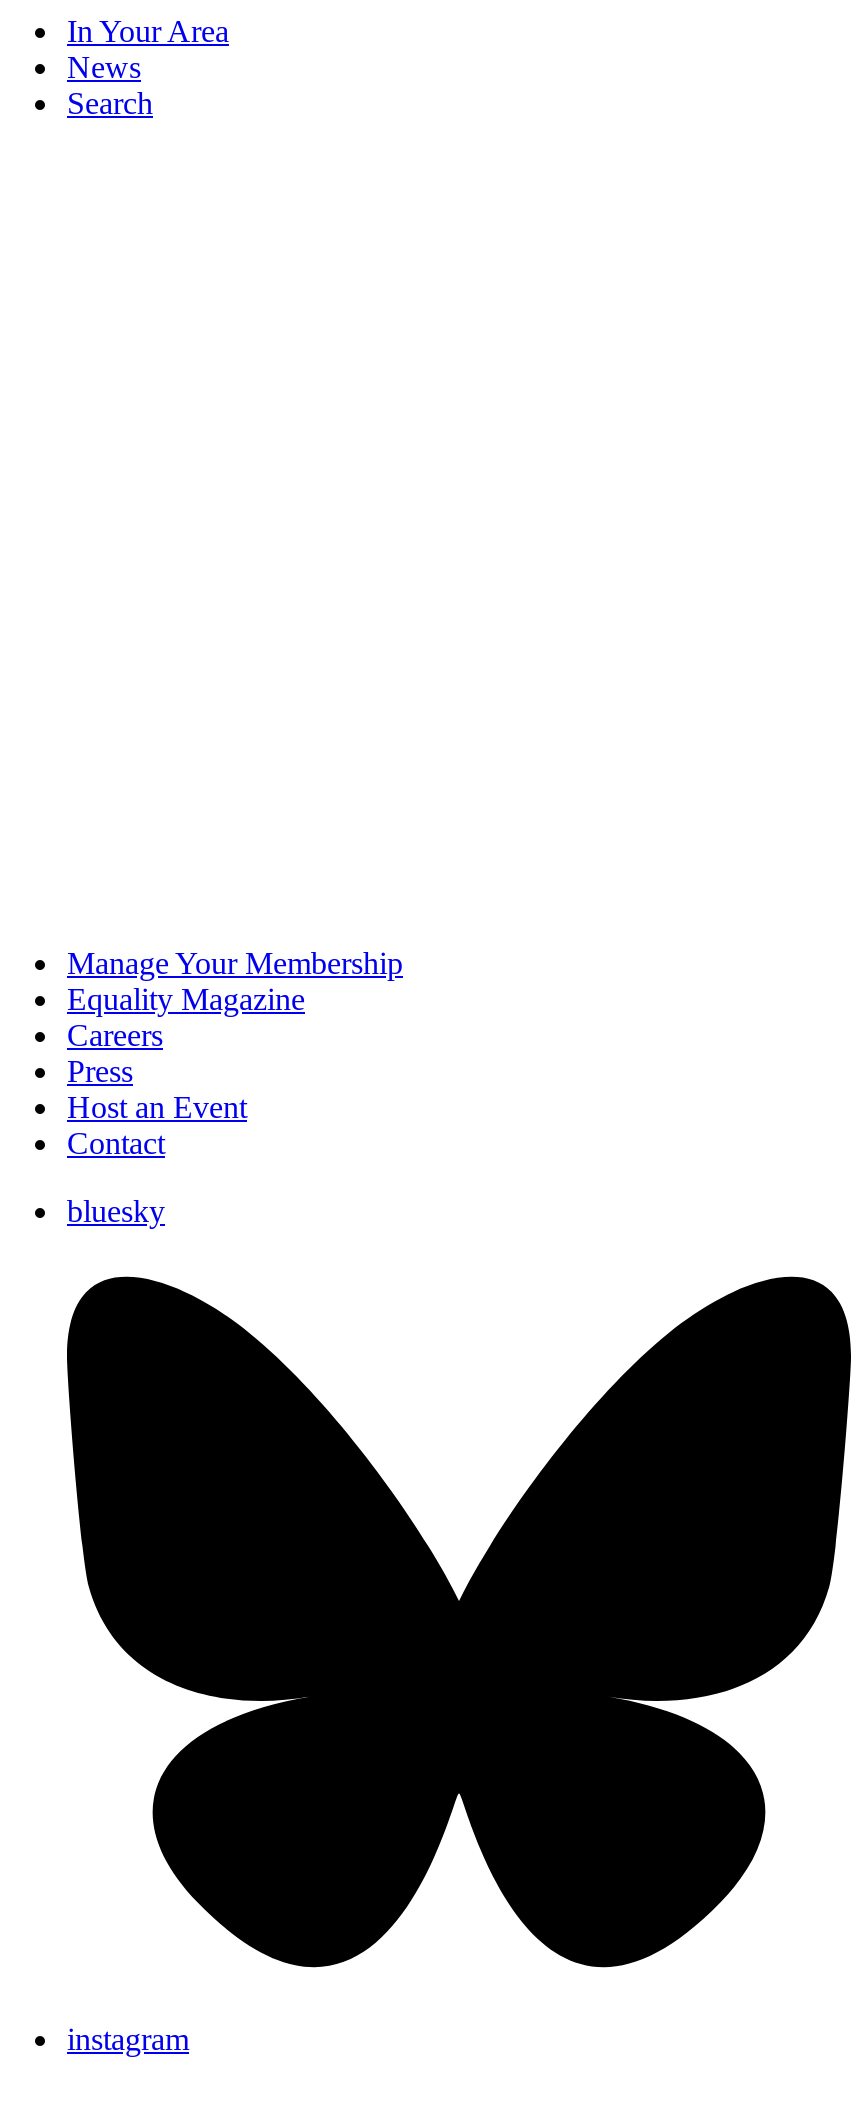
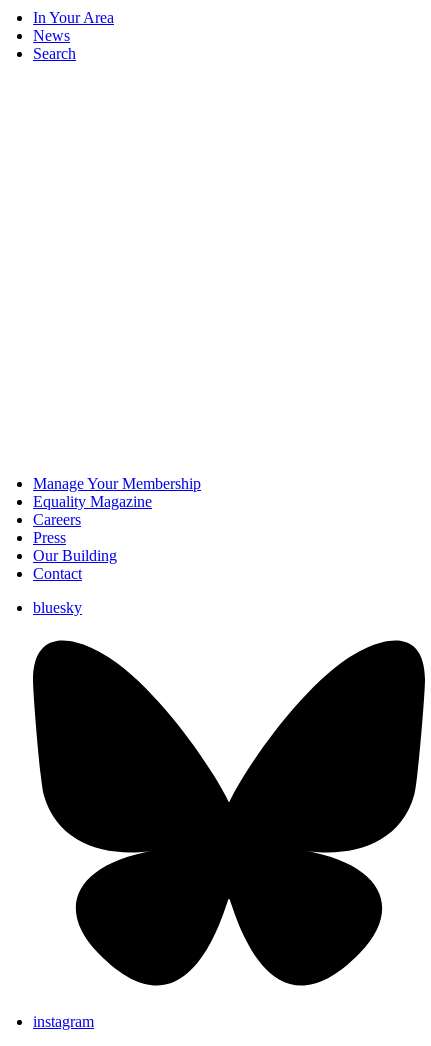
[67,1091,247,1125] Host an Event -> [33,547,117,564] Our Building

